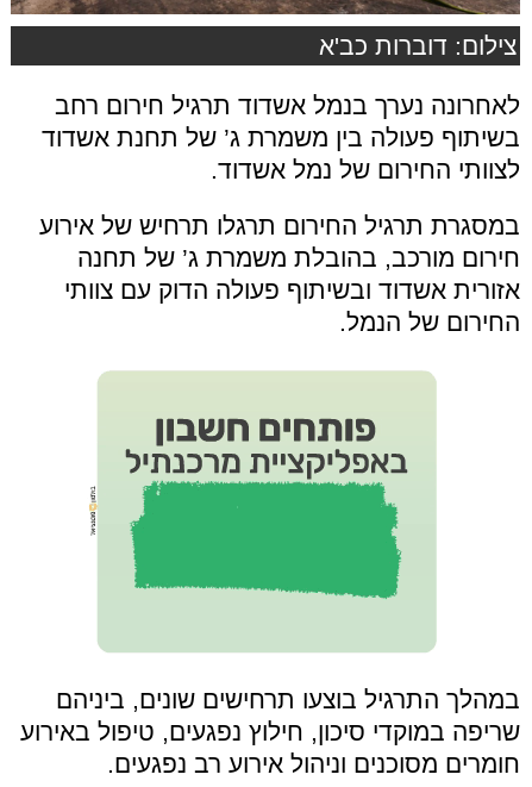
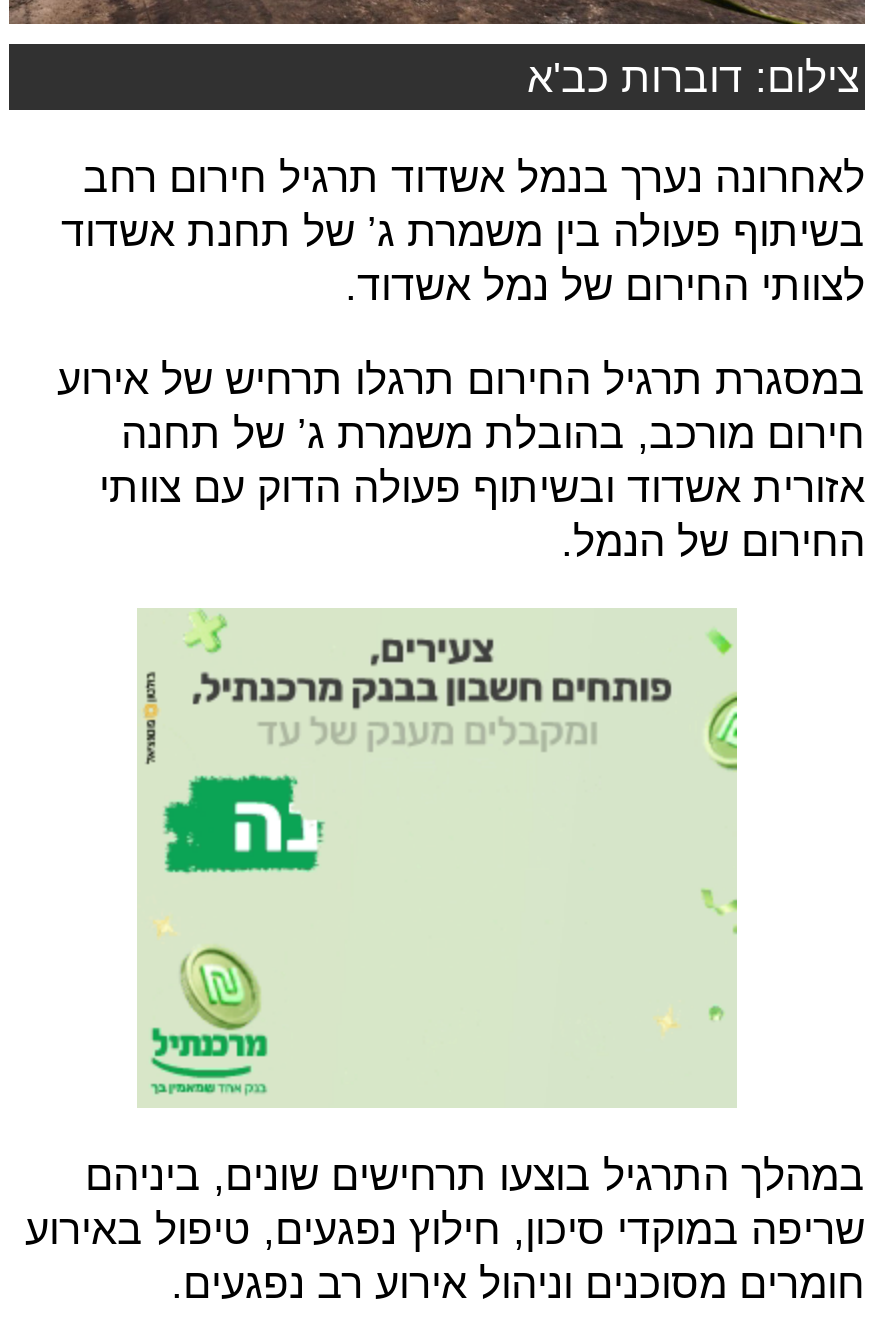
[88,363,444,658] [image] -> [137,606,739,1108] [image]

